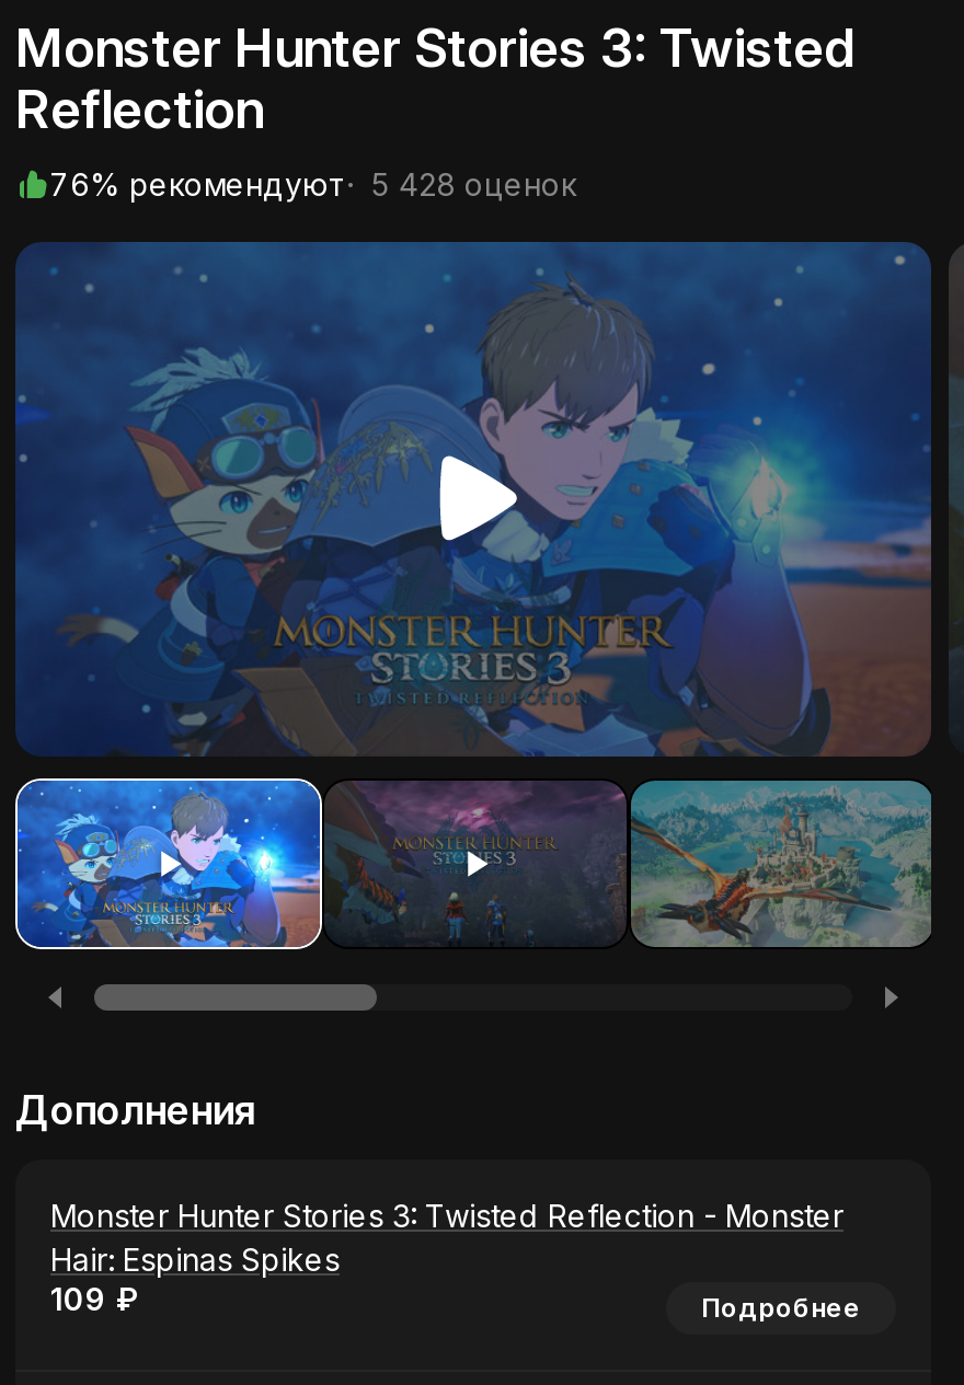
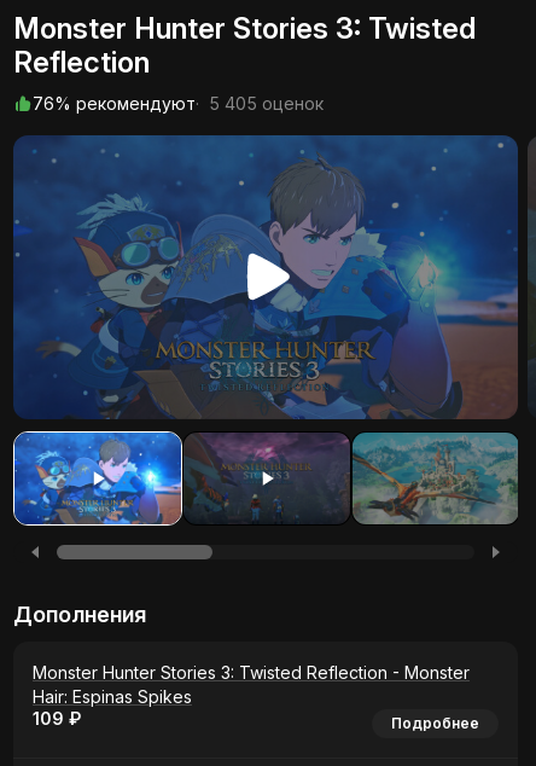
[50,165,576,203] 76% рекомендуют 5 428 оценок -> [33,93,324,114] 76% рекомендуют 5 405 оценок

